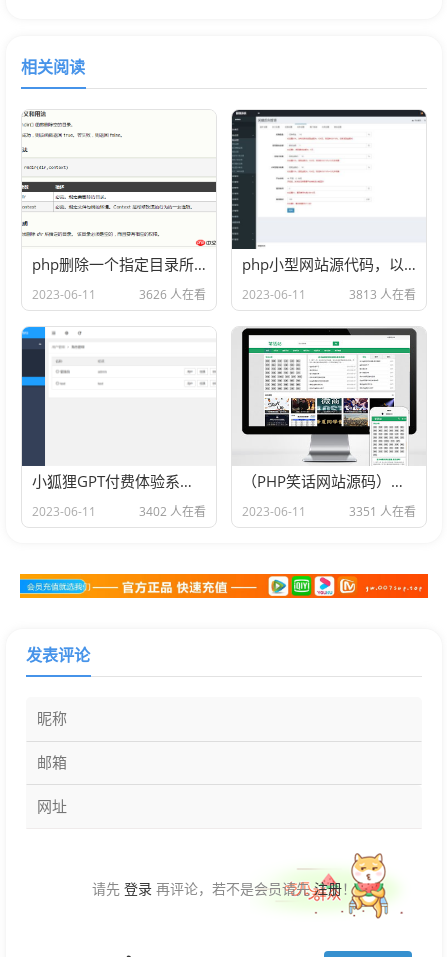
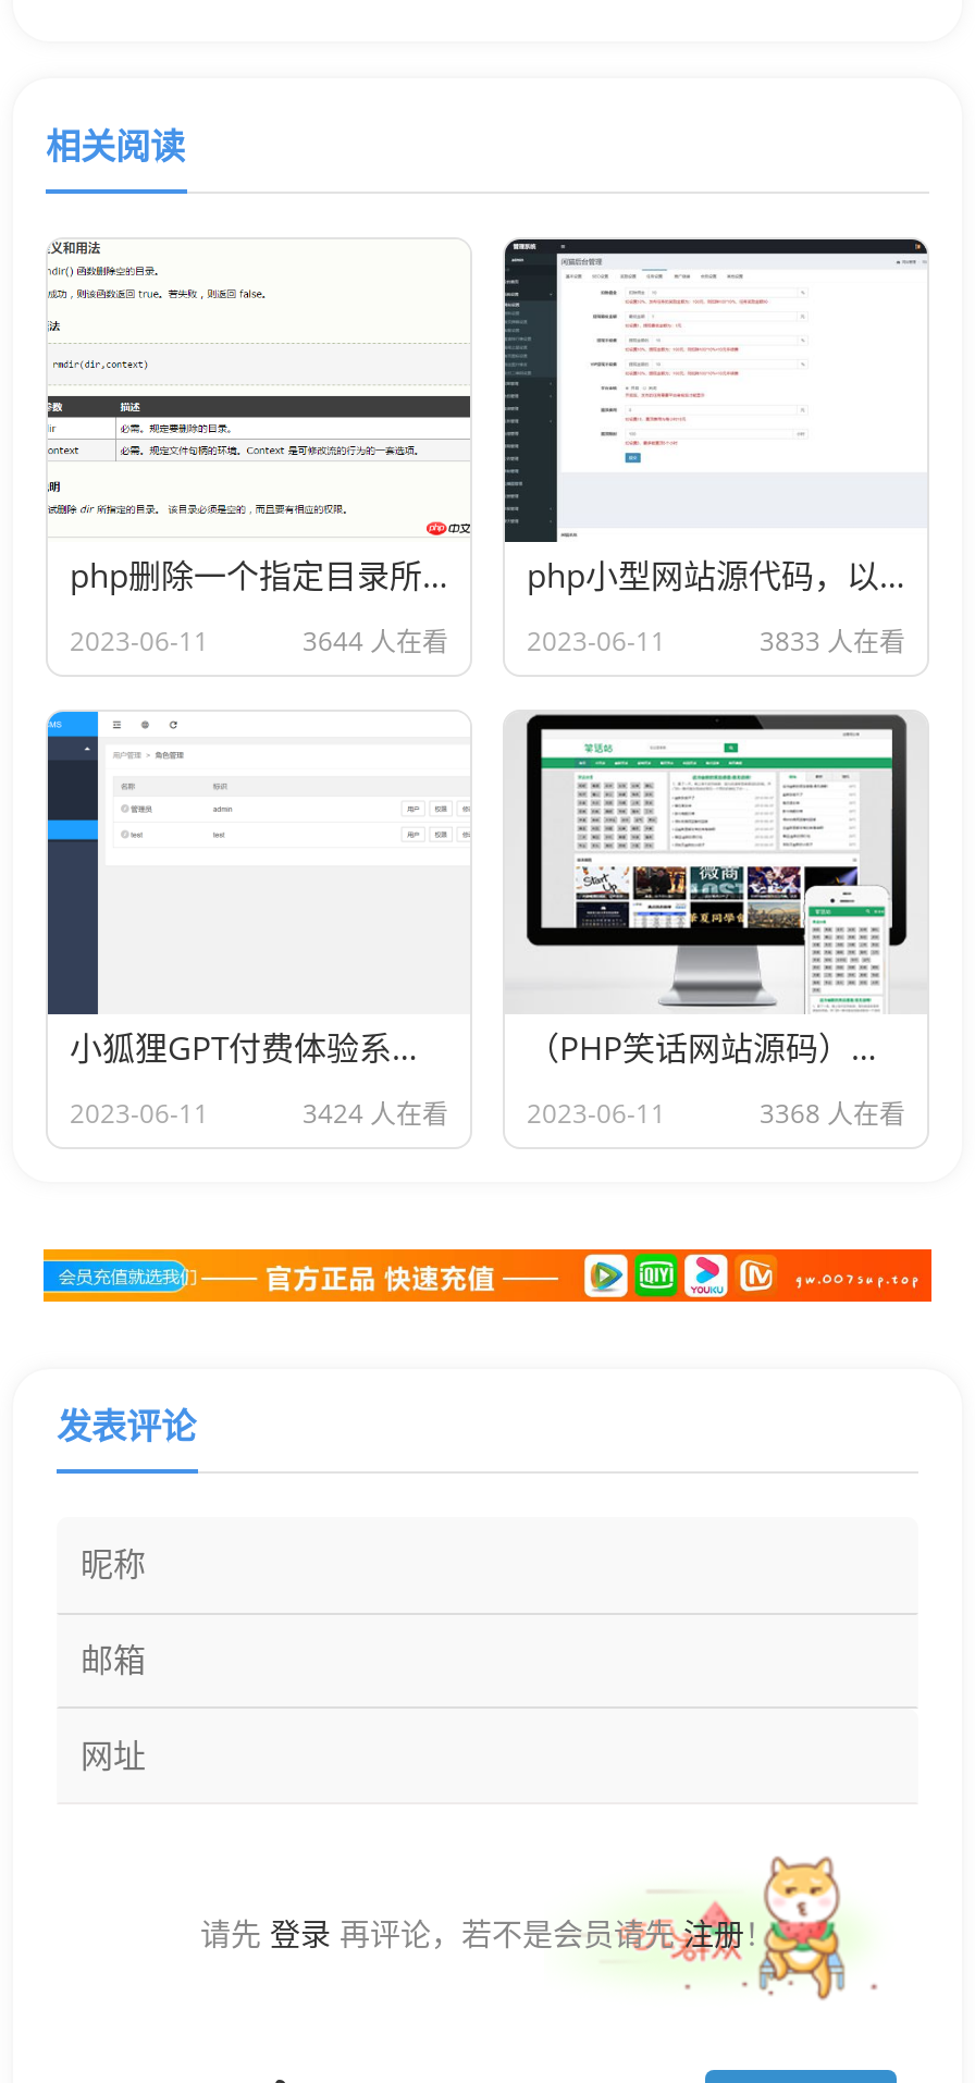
[139,286,206,303] 3626 人在看 -> [303,623,448,660] 3644 人在看
[349,286,416,303] 3813 人在看 -> [760,623,905,660] 3833 人在看
[139,503,206,520] 3402 人在看 -> [303,1095,448,1132] 3424 人在看
[349,503,416,520] 3351 人在看 -> [760,1095,905,1132] 3368 人在看

